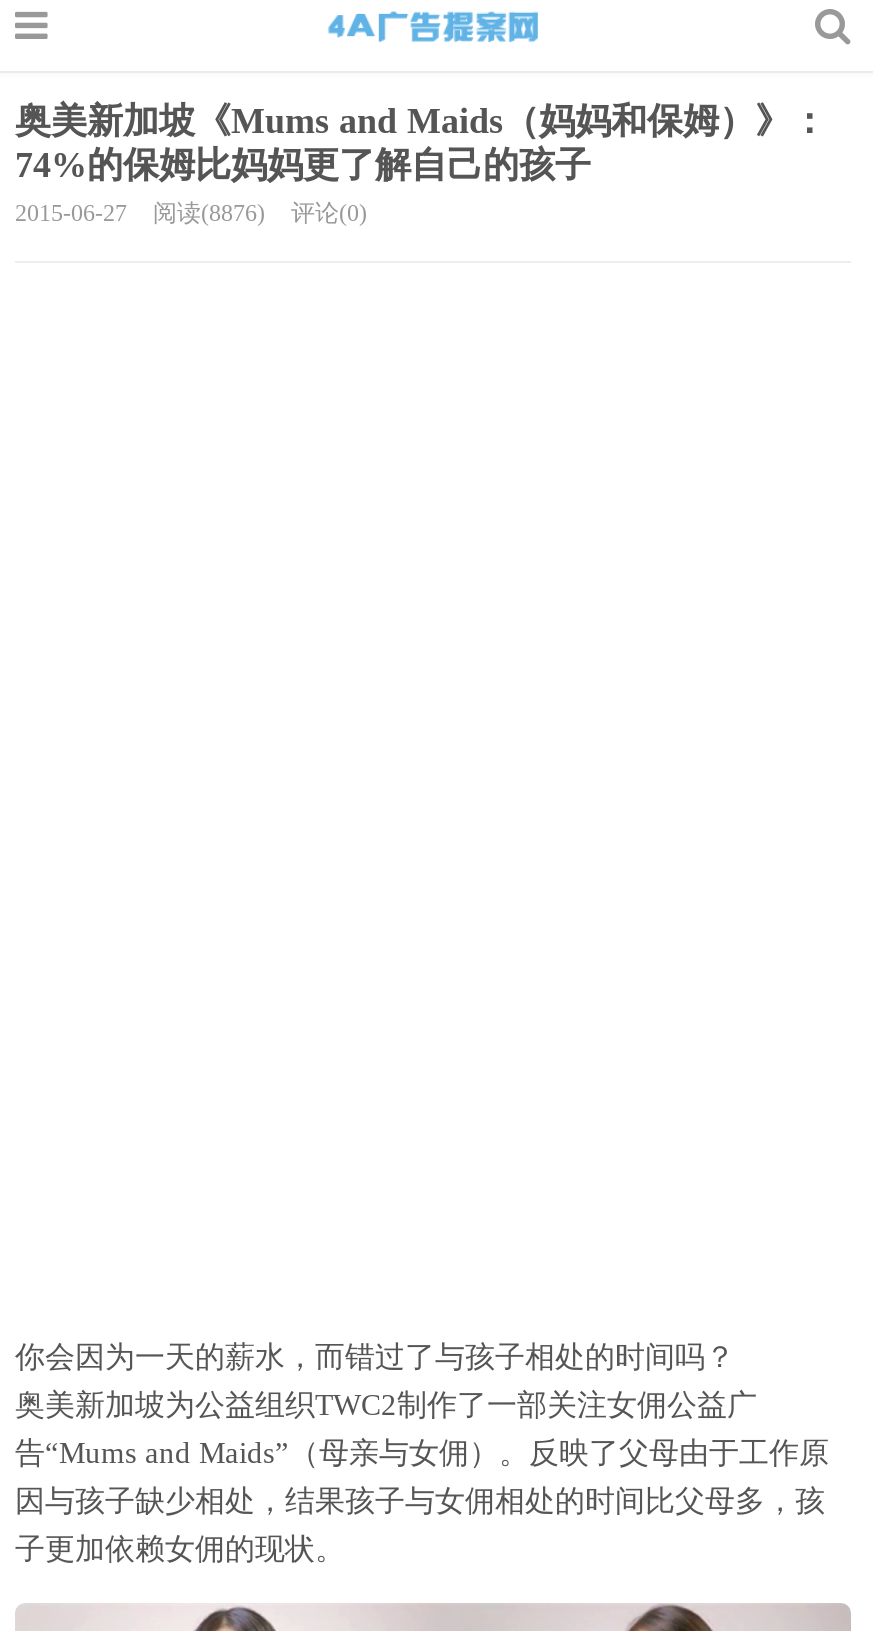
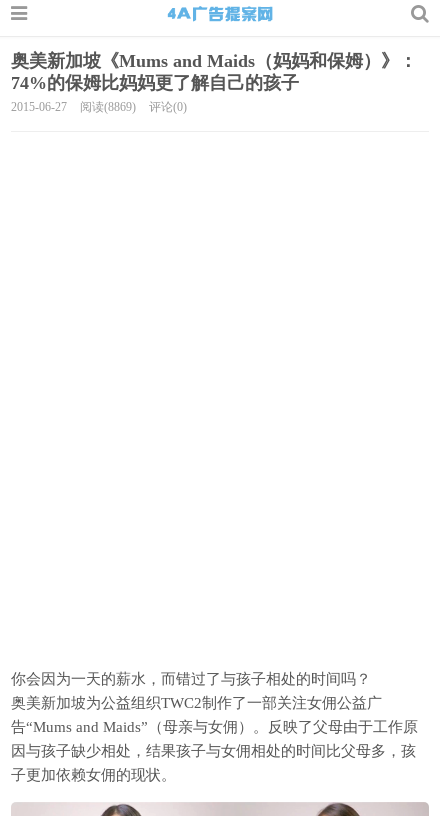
[15,199,367,227] 2015-06-27 阅读(8876) 评论(0) -> [11,100,187,114] 2015-06-27 阅读(8869) 评论(0)

